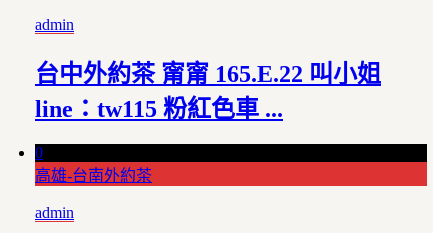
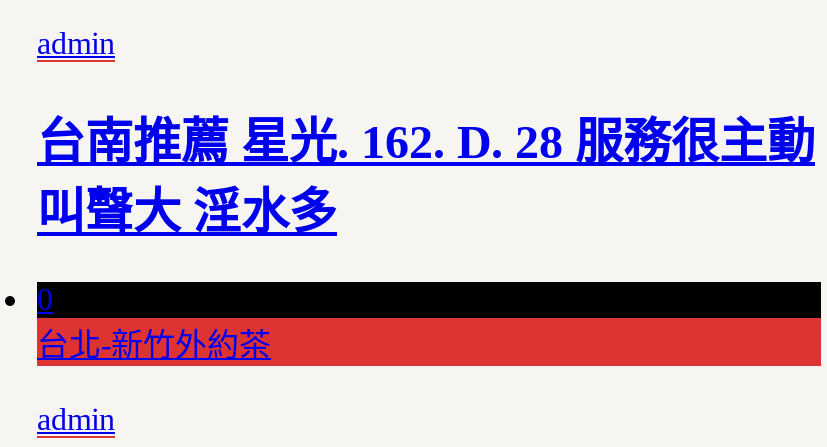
[35,61,381,122] 台中外約茶 甯甯 165.E.22 叫小姐 | line：tw115 粉紅色車 ... -> [37,116,815,238] 台南推薦 星光. 162. D. 28 服務很主動 | 叫聲大 淫水多
[35,167,152,184] 高雄-台南外約茶 -> [37,328,271,362] 台北-新竹外約茶

